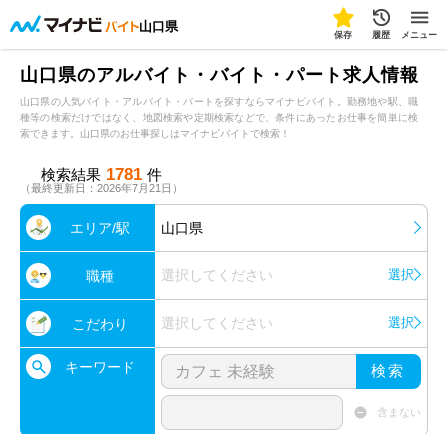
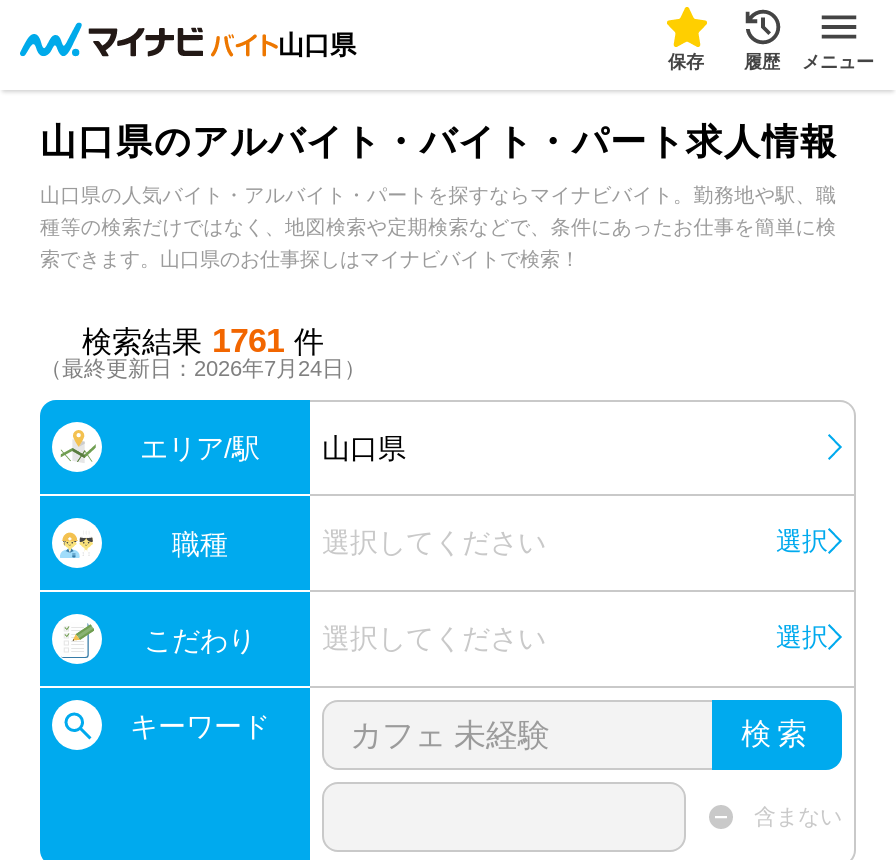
[41,165,162,184] 検索結果 1781 件 -> [82,322,324,360] 検索結果 1761 件
[20,182,183,194] （最終更新日：2026年7月21日） -> [40,356,366,380] （最終更新日：2026年7月24日）

